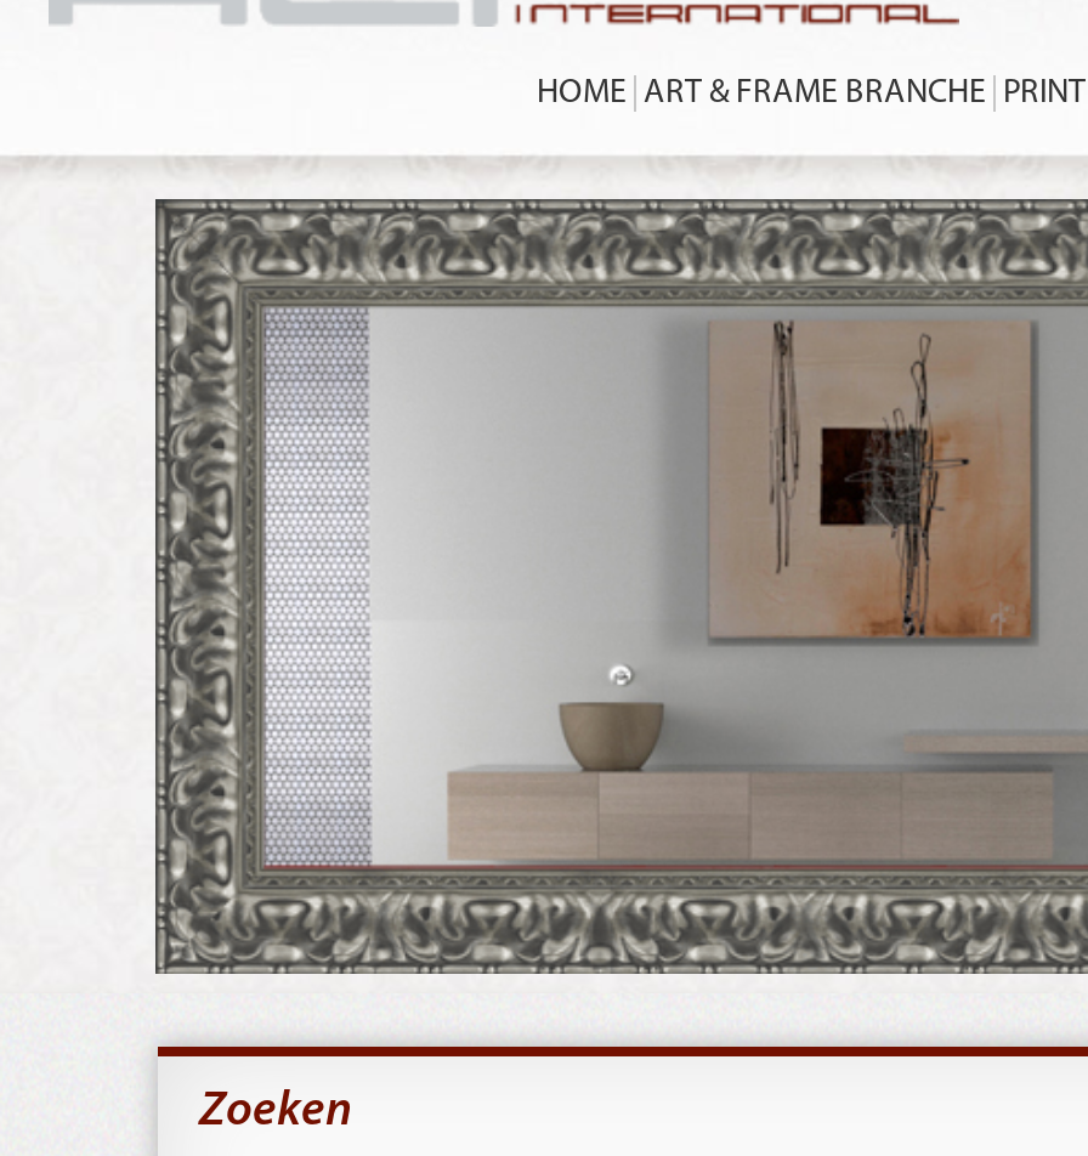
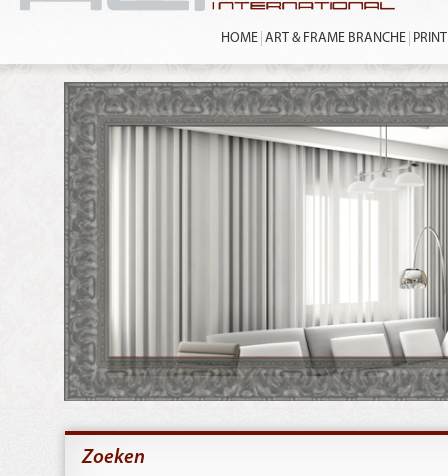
[158,202,1081,967] [image] -> [66,84,445,397] [image]

